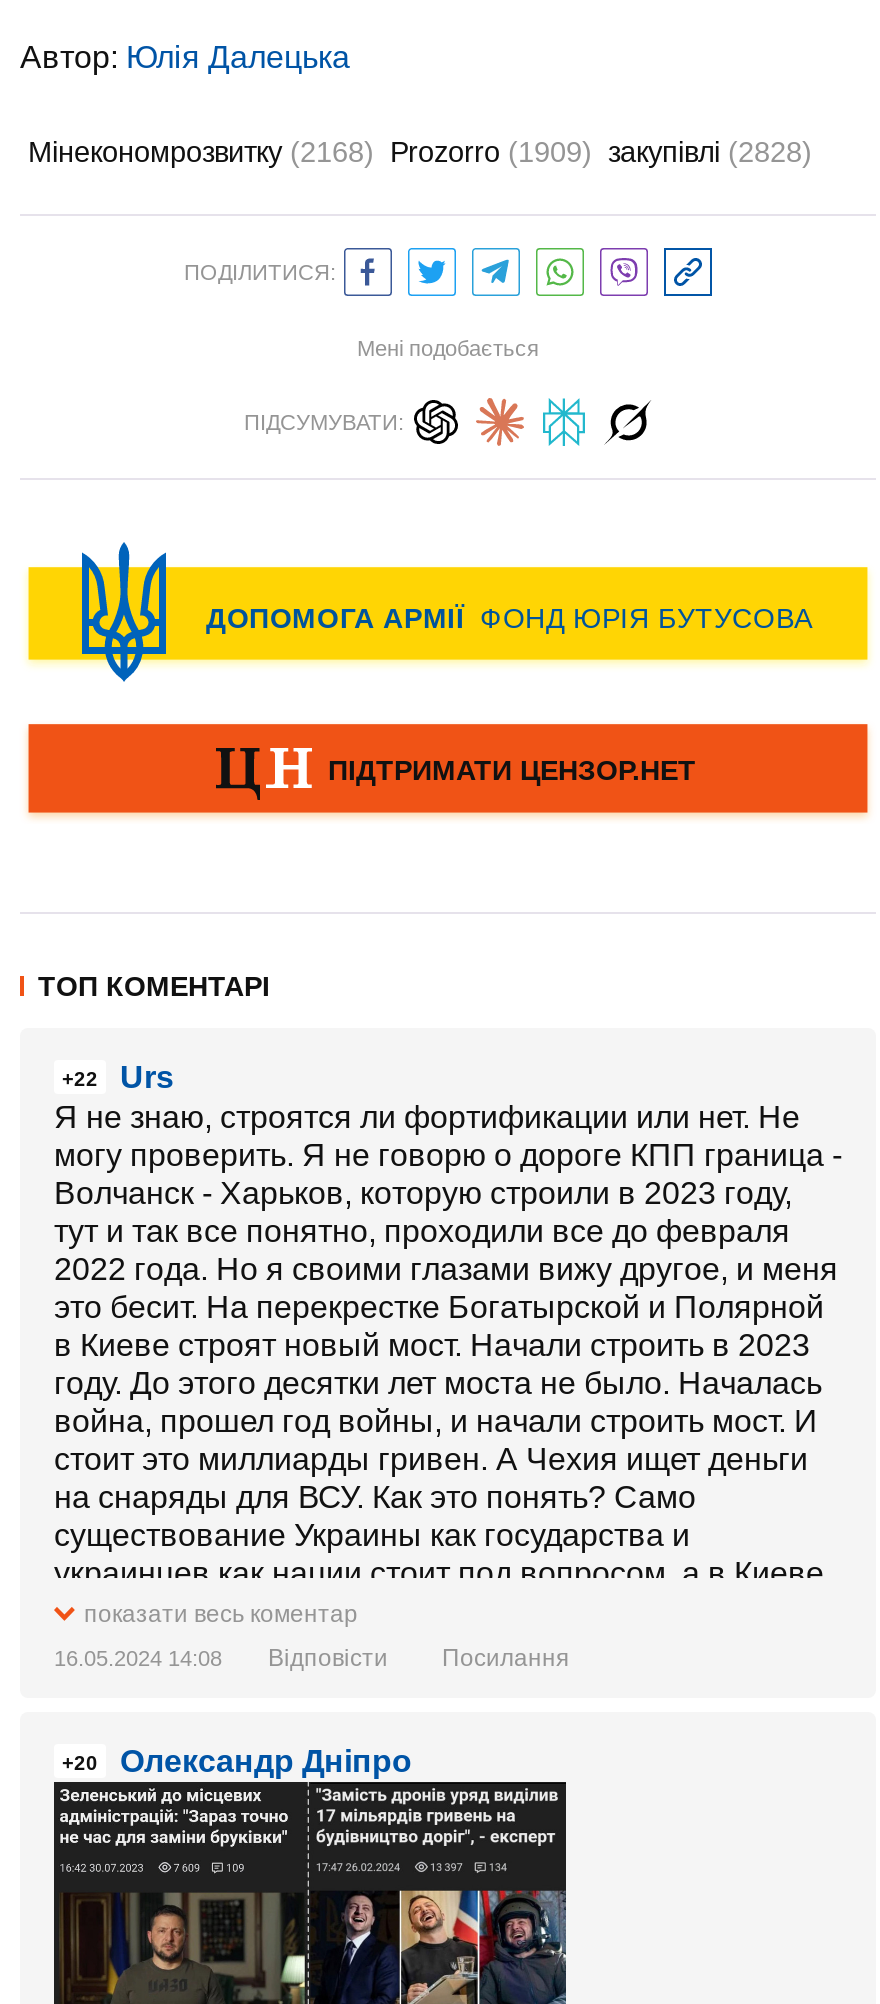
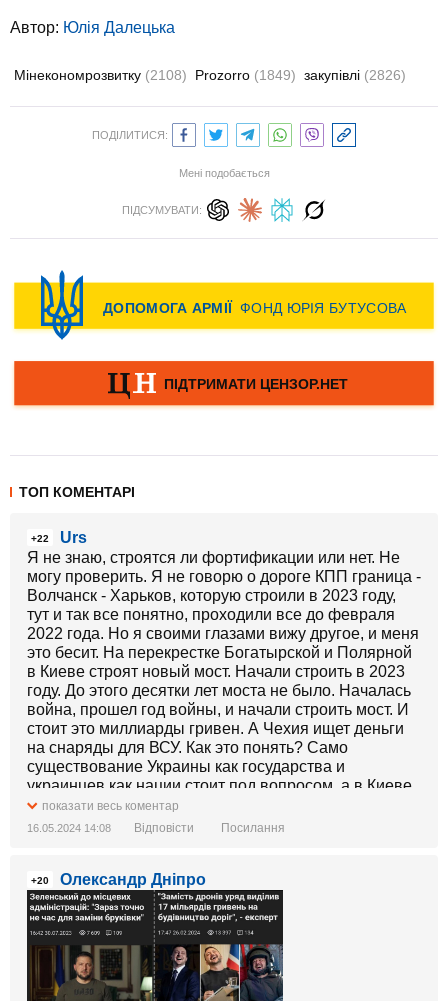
[28,136,812,168] Мінекономрозвитку (2168) Prozorro (1909) закупівлі (2828) -> [14,67,406,83] Мінекономрозвитку (2108) Prozorro (1849) закупівлі (2826)

